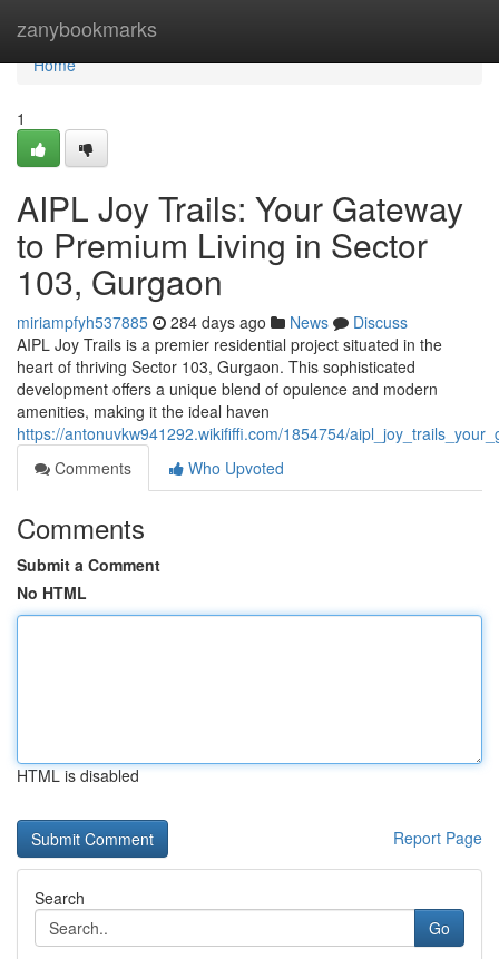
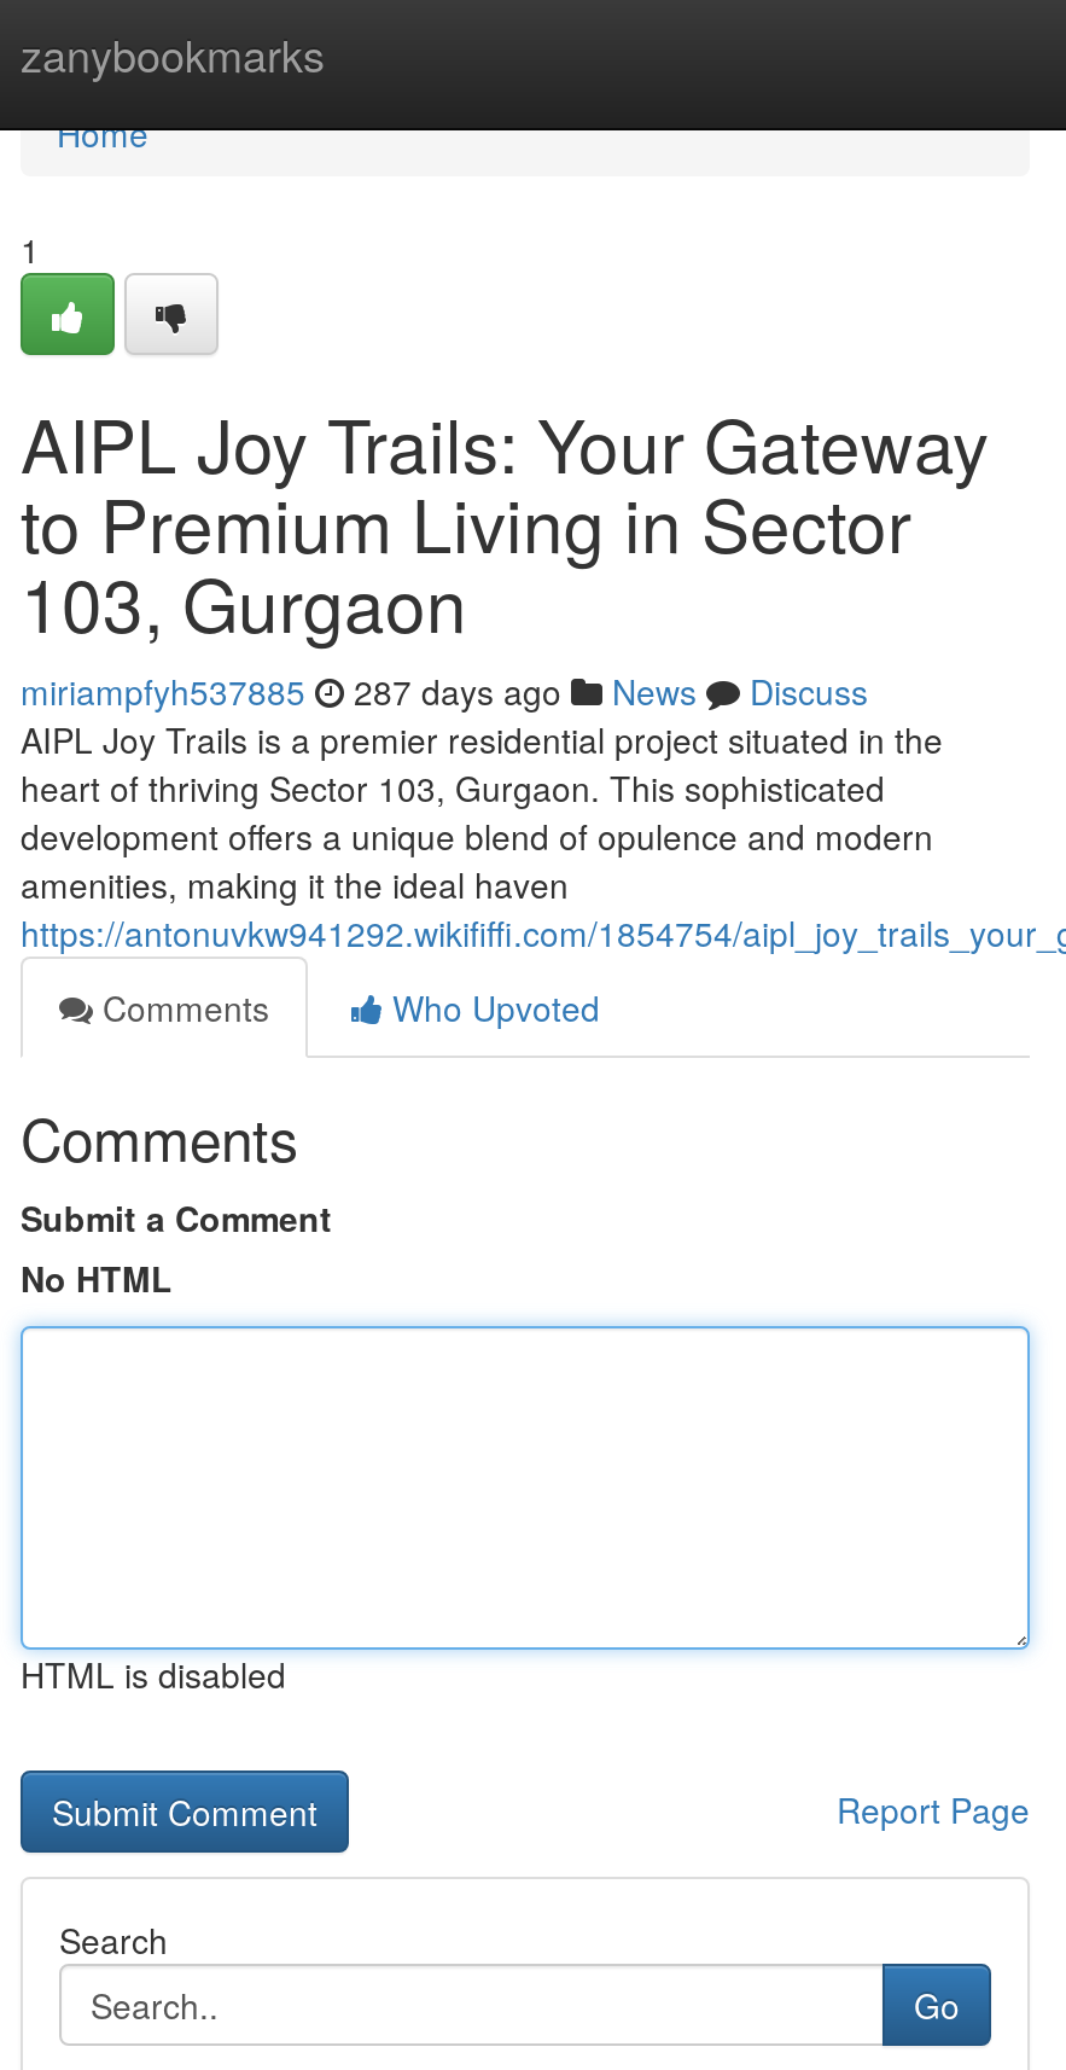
[17,311,408,333] miriampfyh537885 284 days ago News Discuss -> [21,667,868,715] miriampfyh537885 287 days ago News Discuss

